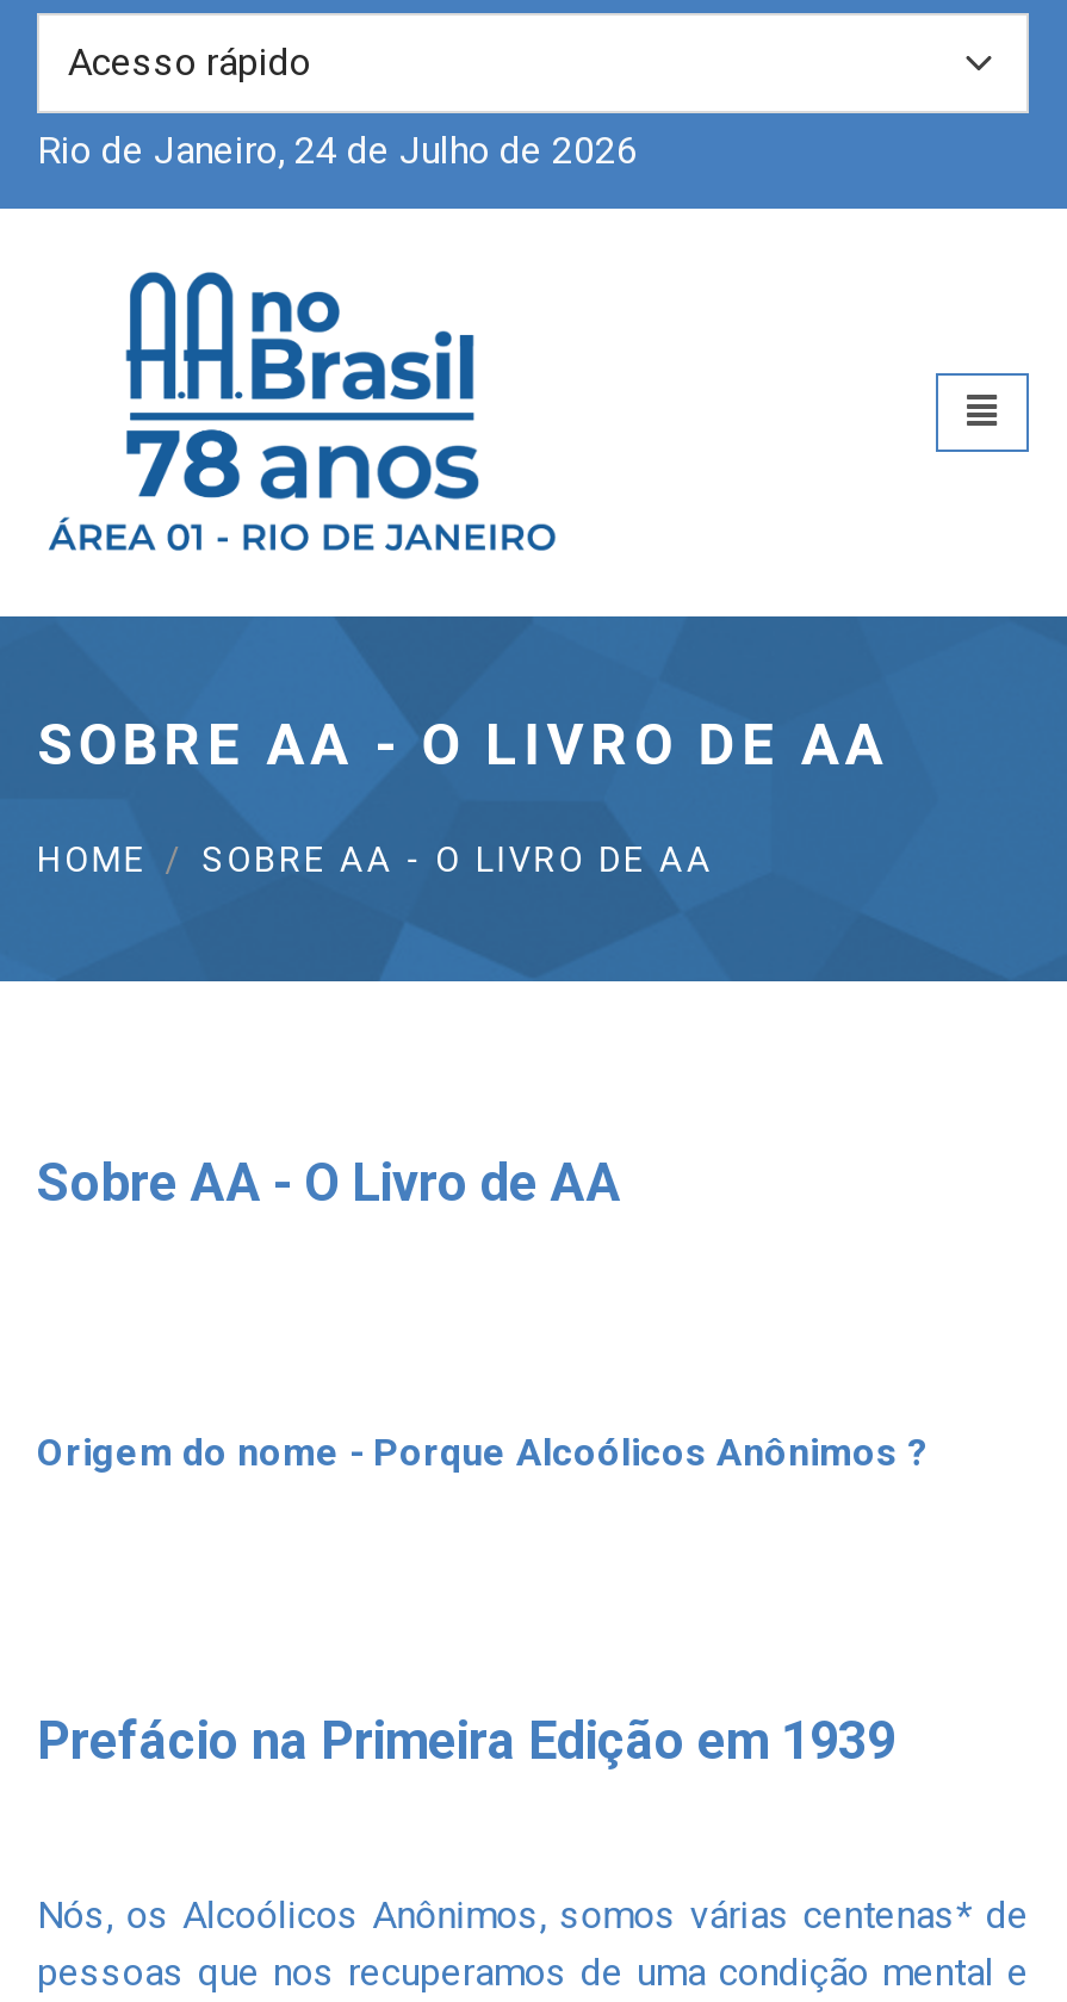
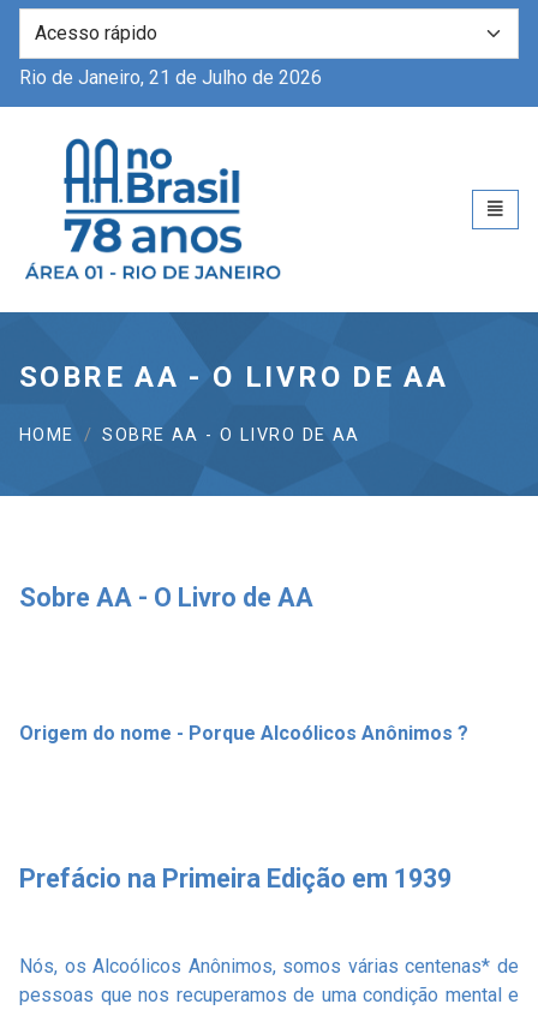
[37,128,638,173] Rio de Janeiro, 24 de Julho de 2026 -> [19,66,322,89] Rio de Janeiro, 21 de Julho de 2026

